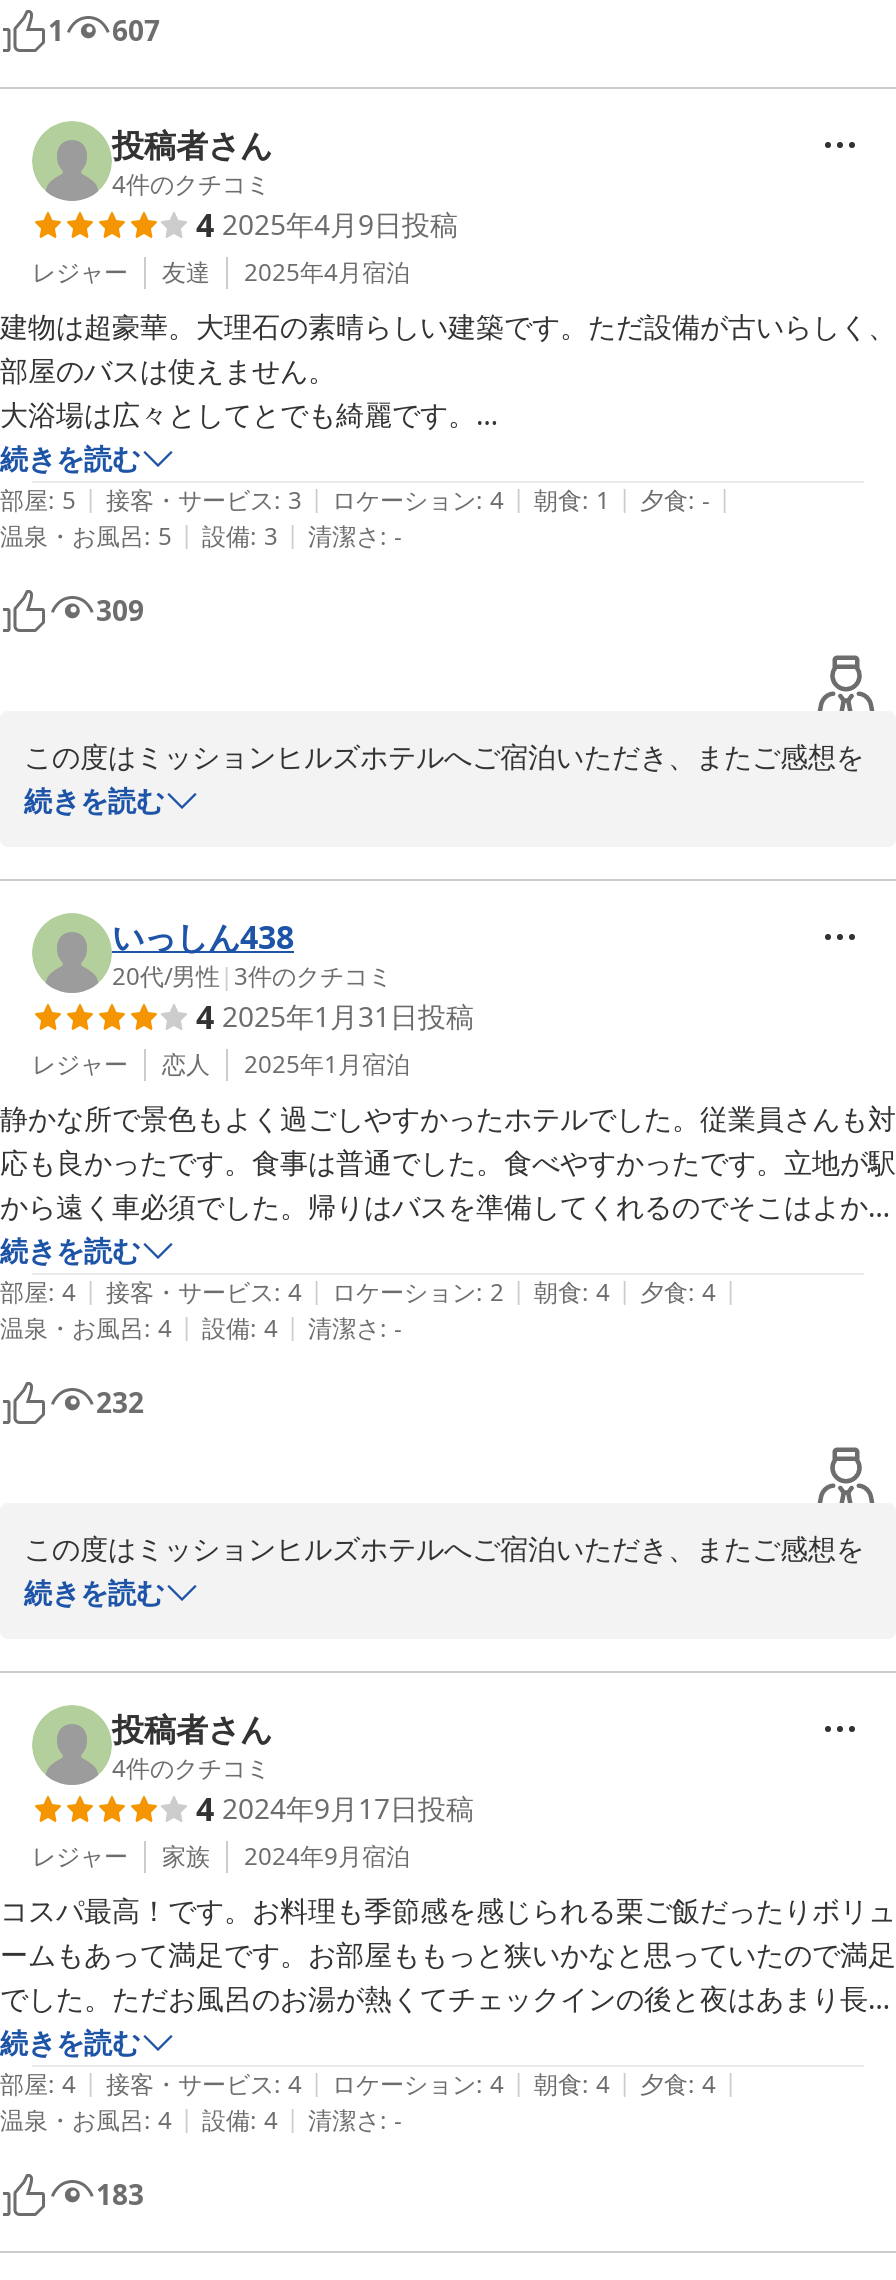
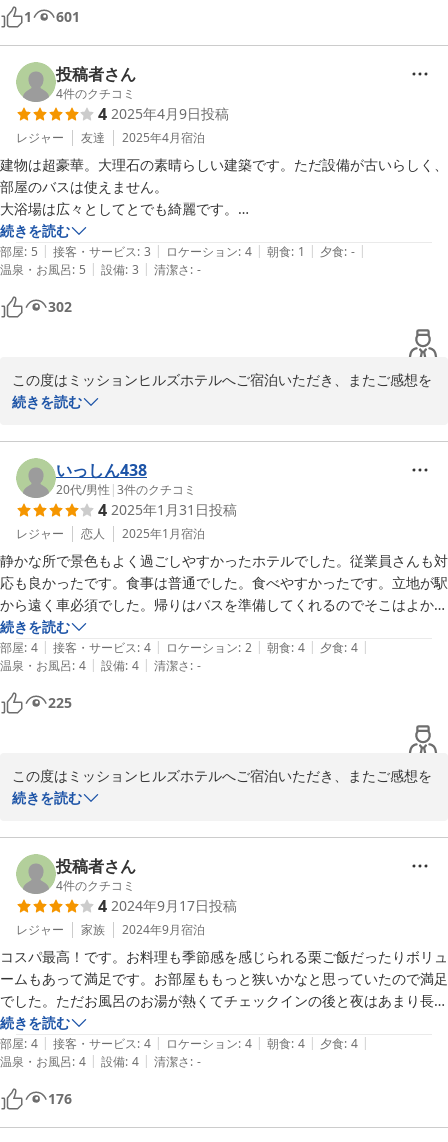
[48,11,160,49] 1 607 -> [24,7,80,26] 1 601
[96,591,144,629] 309 -> [48,297,72,316] 302
[96,1383,144,1421] 232 -> [48,693,72,712] 225
[96,2175,144,2213] 183 -> [48,1089,72,1108] 176

